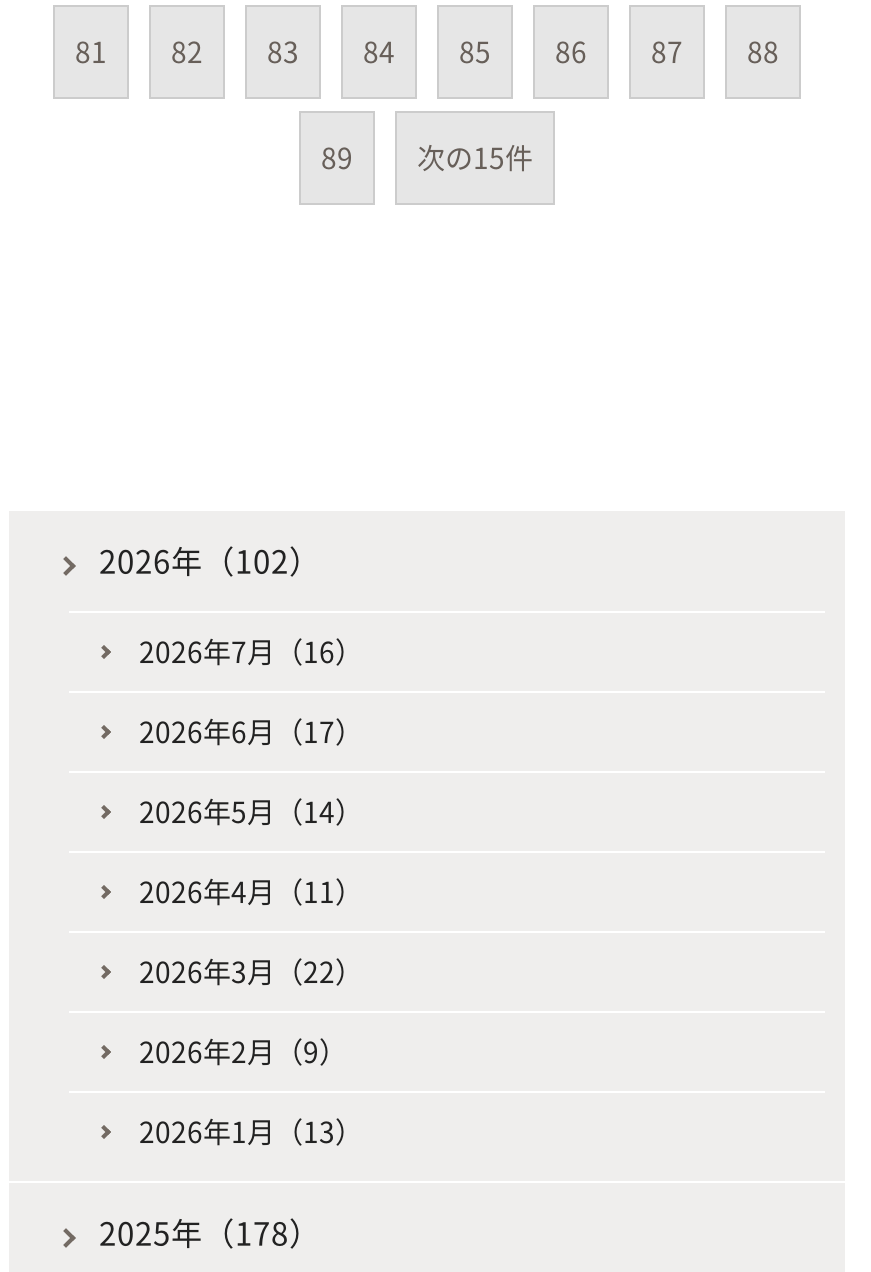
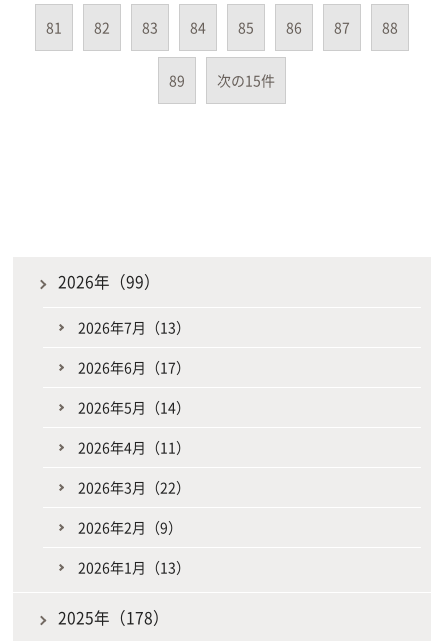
[99,537,321,583] 2026年（102） -> [58,270,160,293] 2026年（99）
[139,631,363,671] 2026年7月（16） -> [78,317,190,337] 2026年7月（13）

